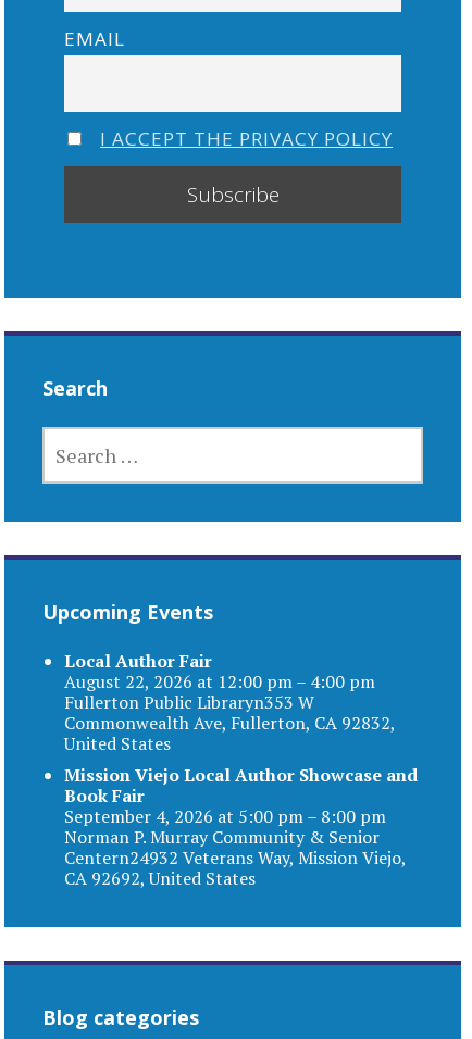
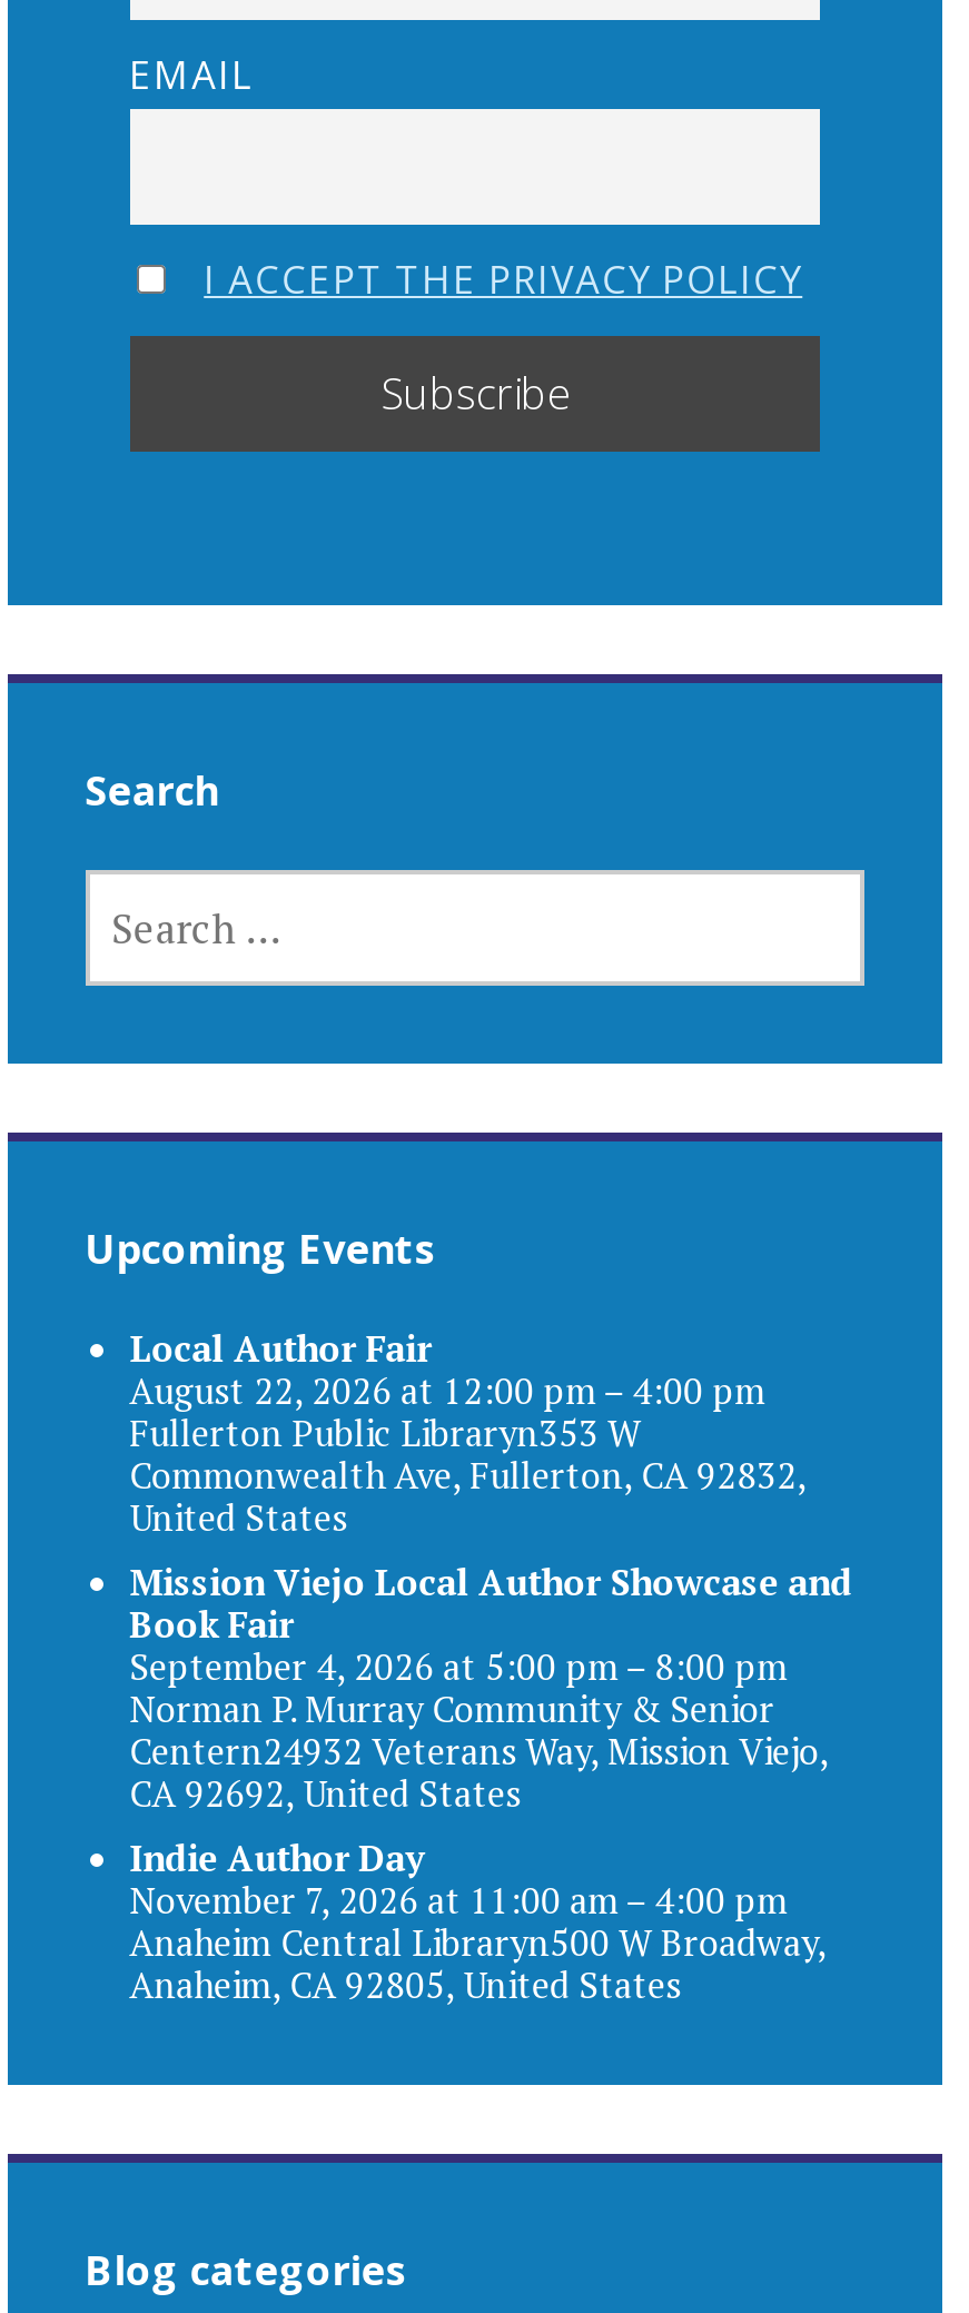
none -> [129,1832,826,2008] Indie Author Day | November 7, 2026 at 11:00 am – 4:00 pm | Anaheim Central Libraryn500 W Broadway, | Anaheim, CA 92805, United States

